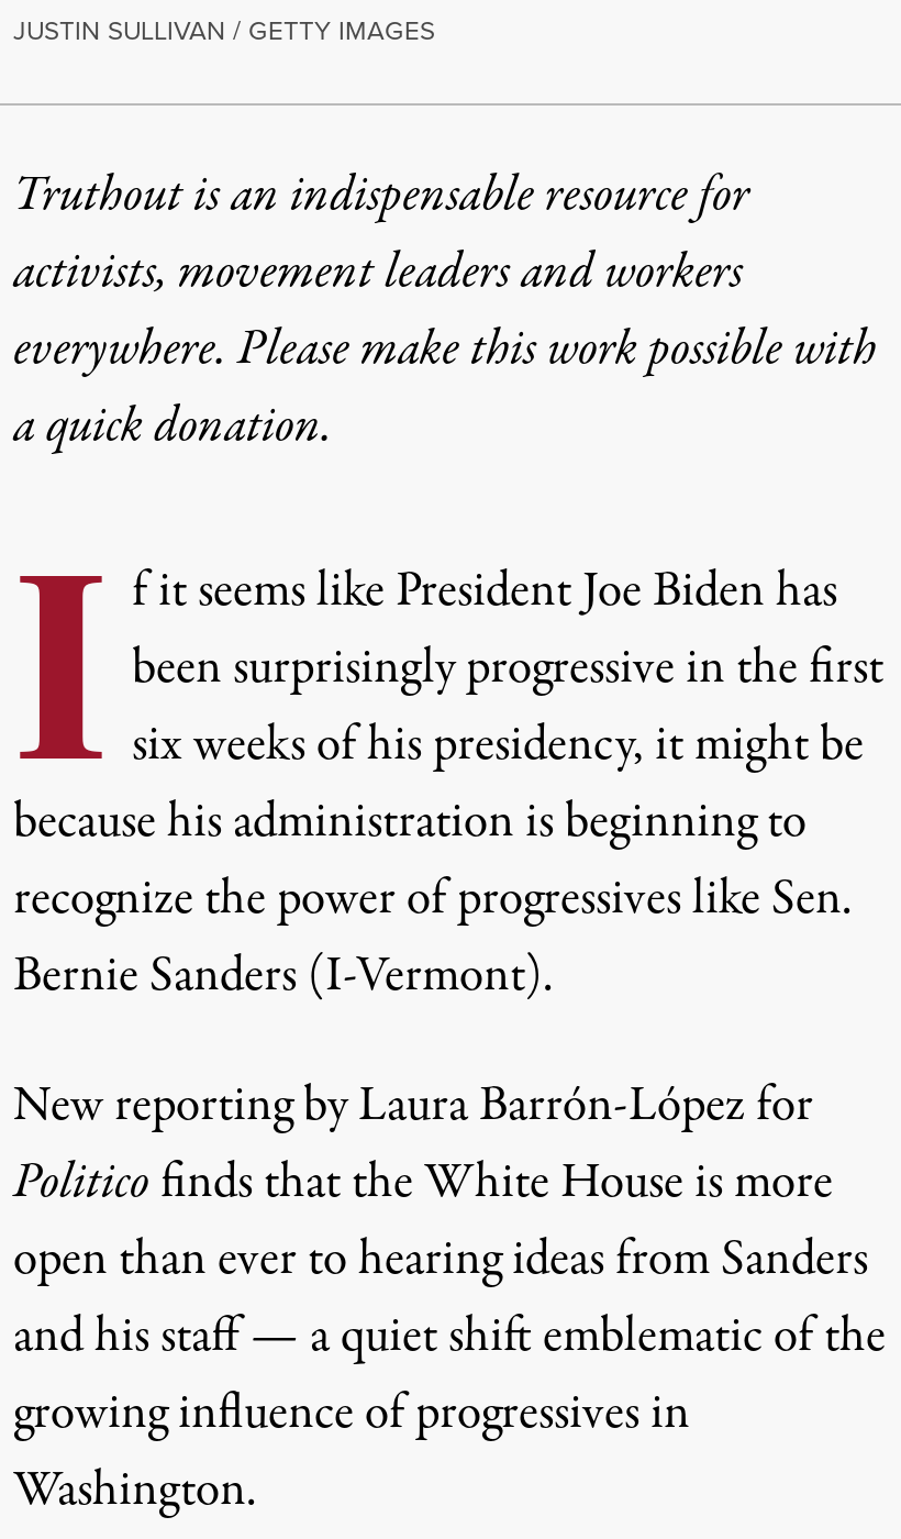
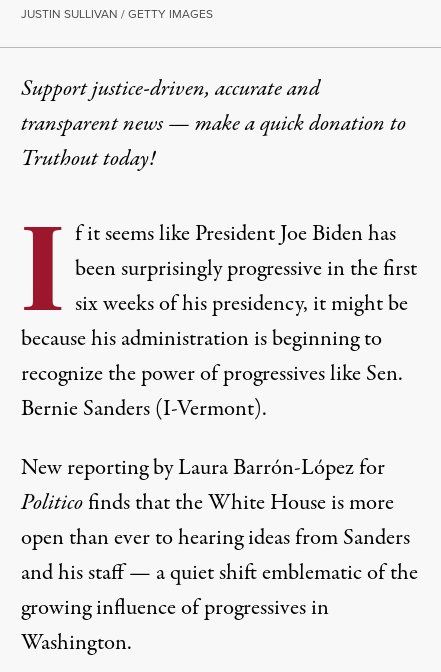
[13,162,877,463] Truthout is an indispensable resource for | activists, movement leaders and workers | everywhere. Please make this work possible with | a quick donation. -> [21,73,406,175] Support justice-driven, accurate and | transparent news — make aquick donation to | Truthout today!

